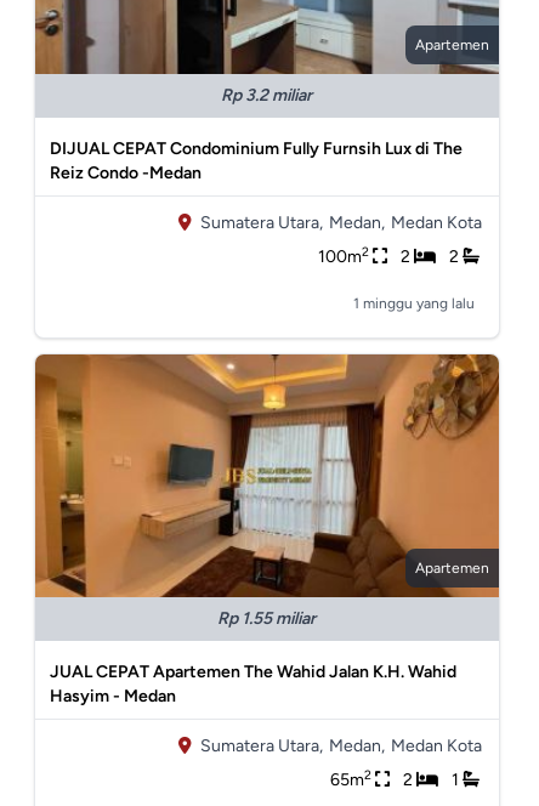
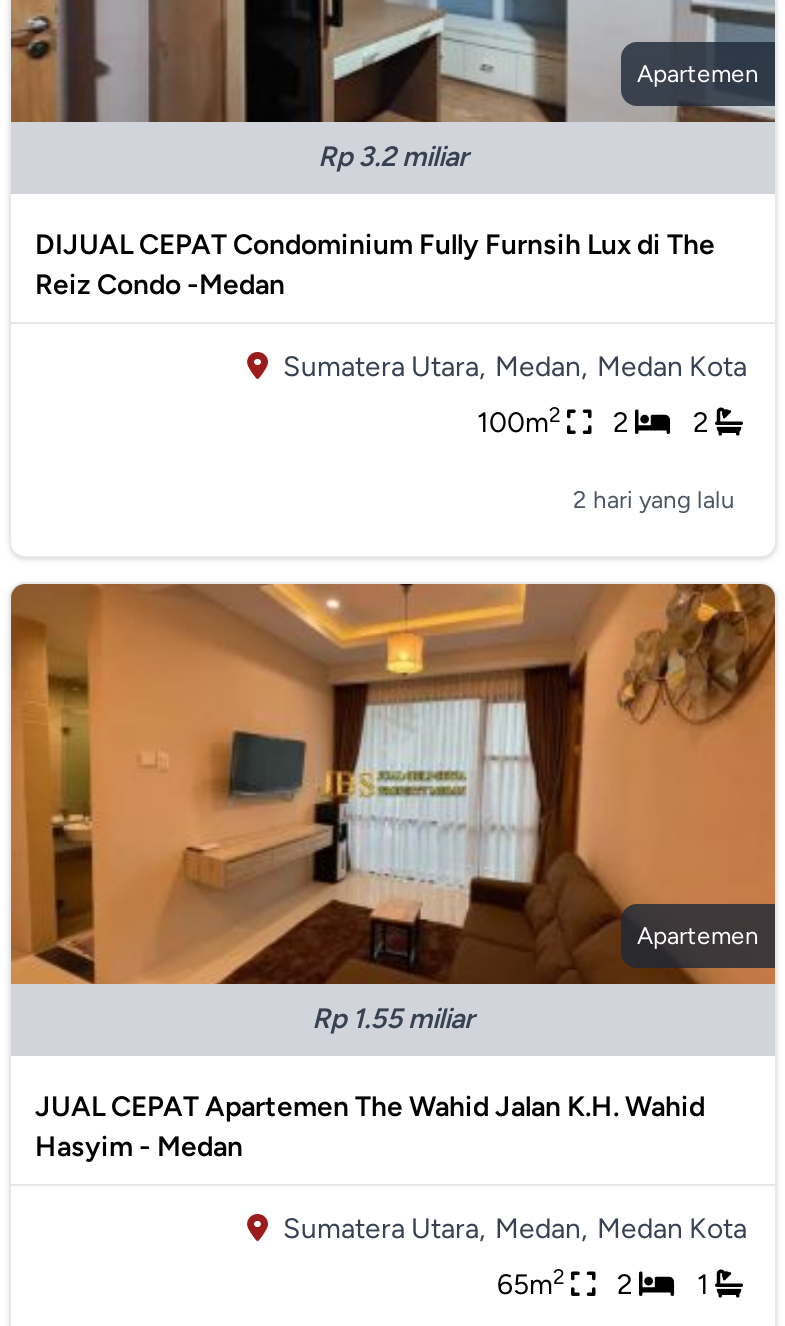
[353,295,475,312] 1 minggu yang lalu -> [573,486,735,514] 2 hari yang lalu

